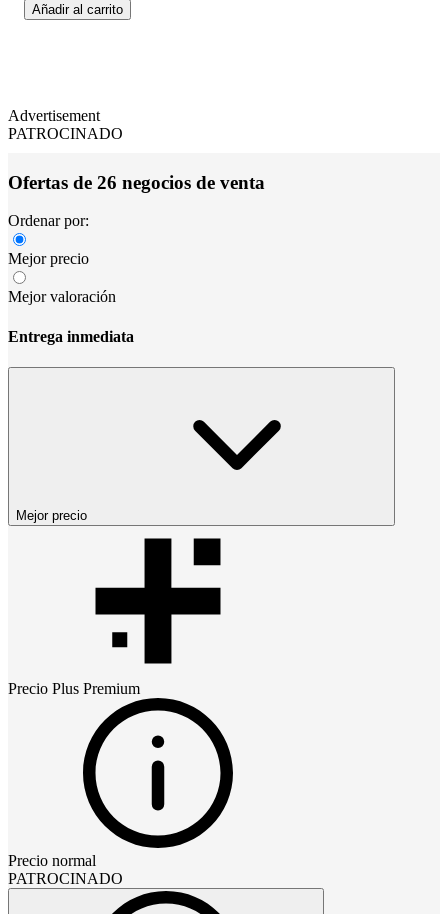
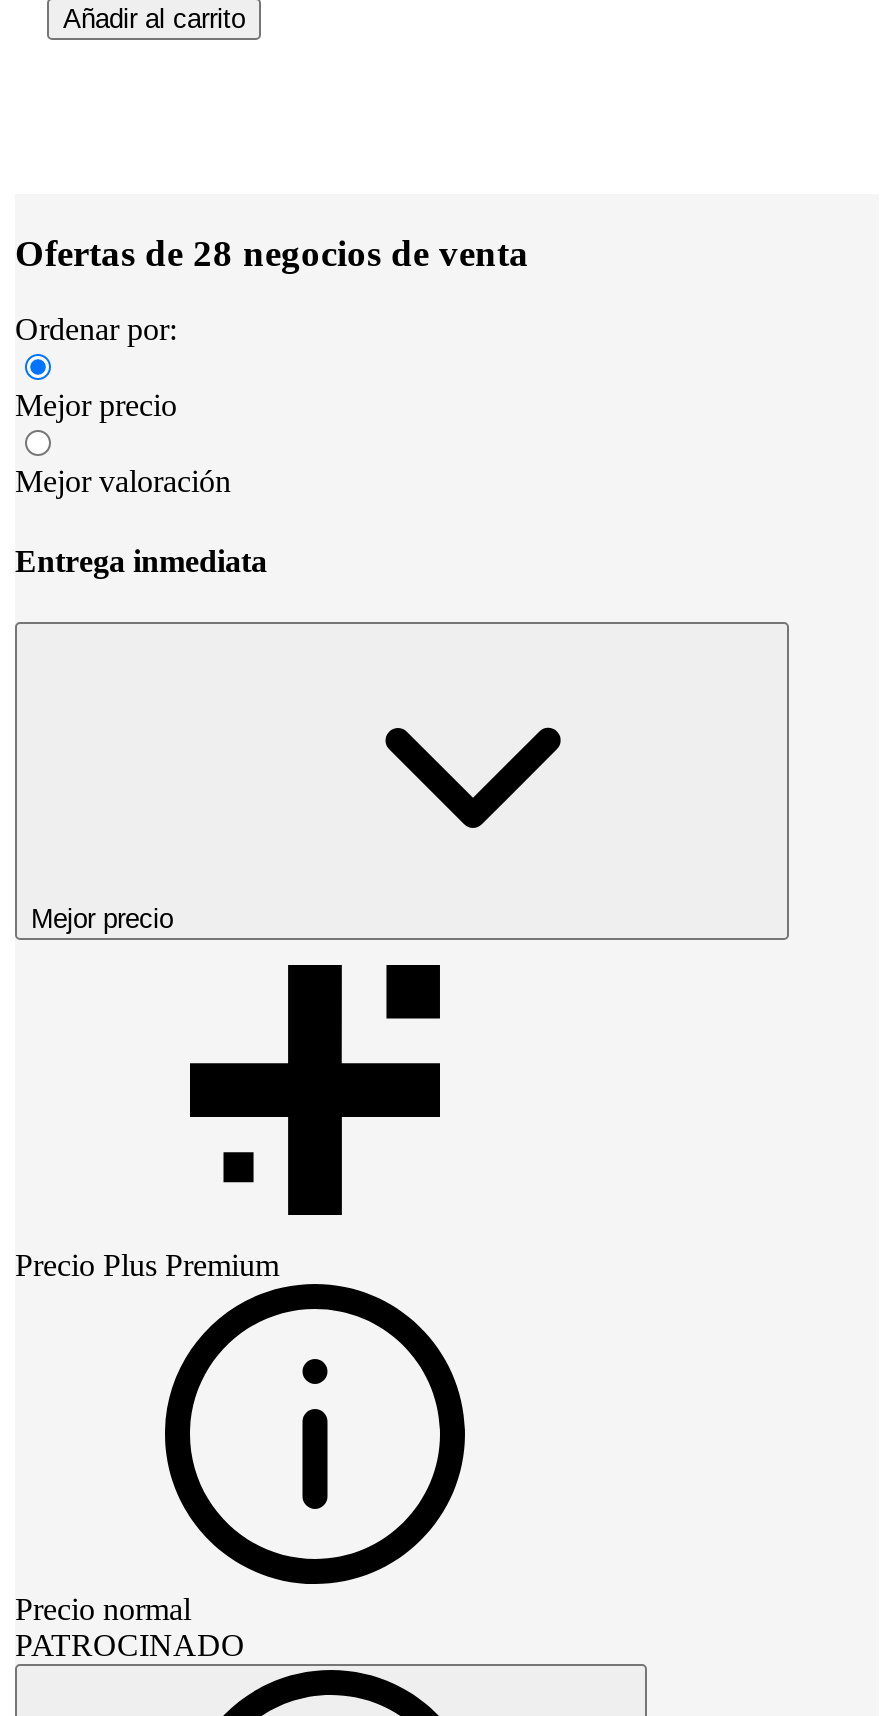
[8,107,265,192] Advertisement | PATROCINADO | Ofertas de 26 negocios de venta -> [15,231,529,273] Ofertas de 28 negocios de venta

